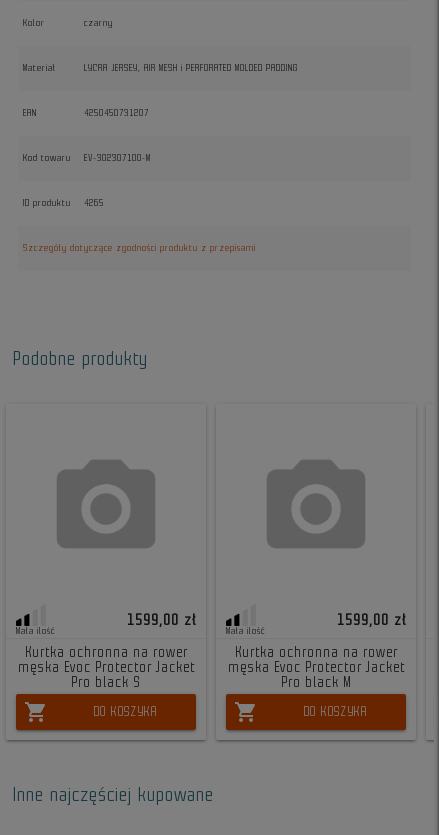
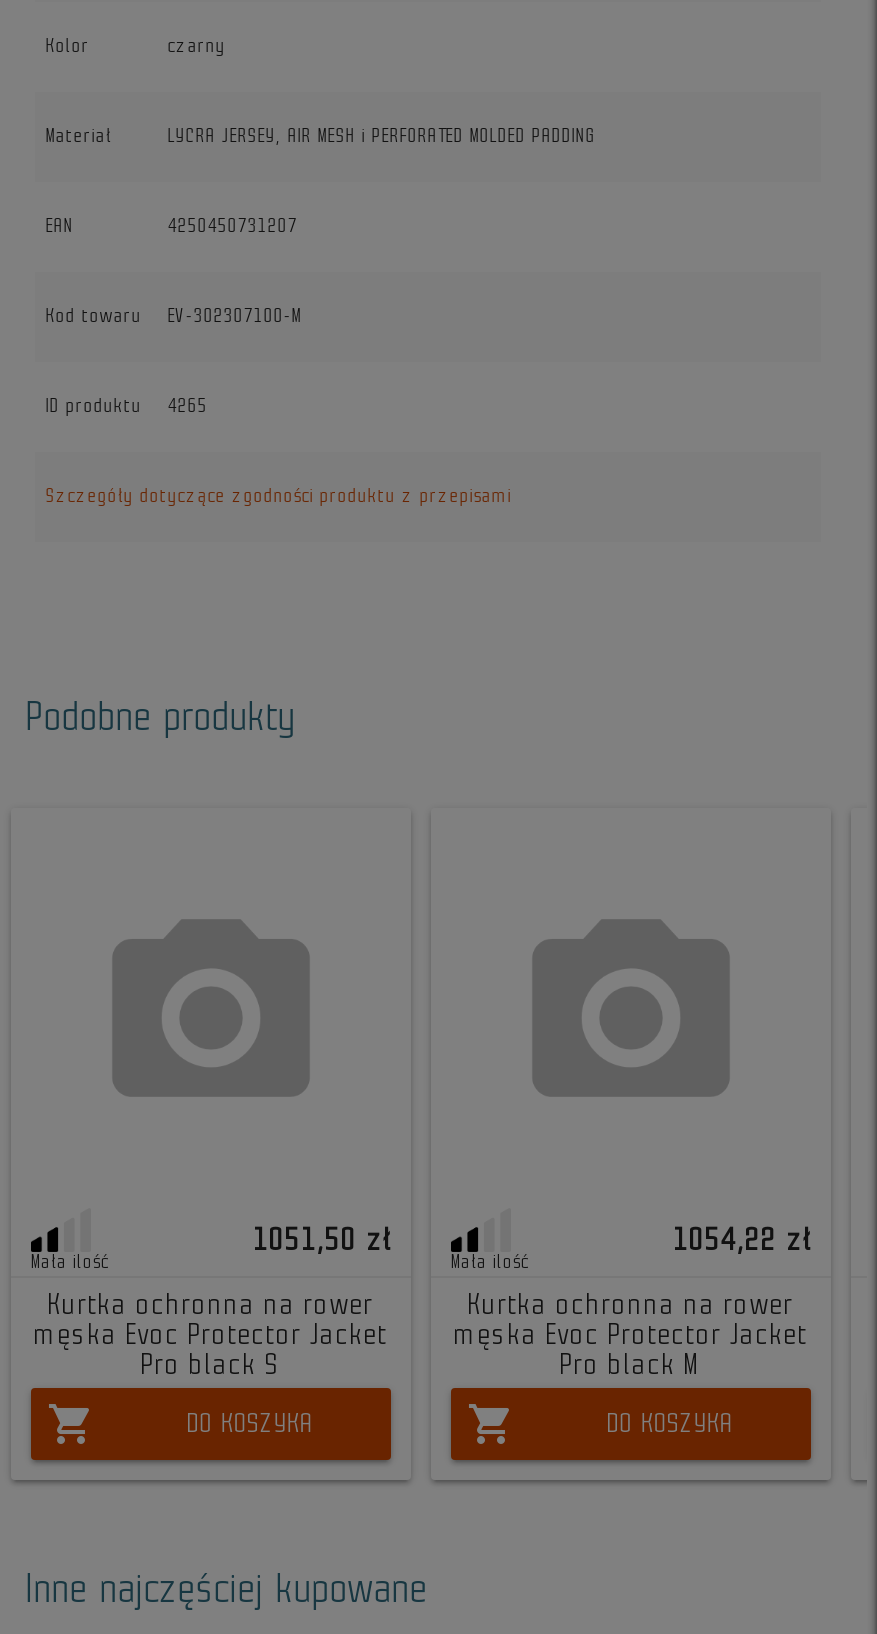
[127,612,196,628] 1599,00 zł -> [253,1224,391,1256] 1051,50 zł
[337,612,406,628] 1599,00 zł -> [673,1224,811,1256] 1054,22 zł

